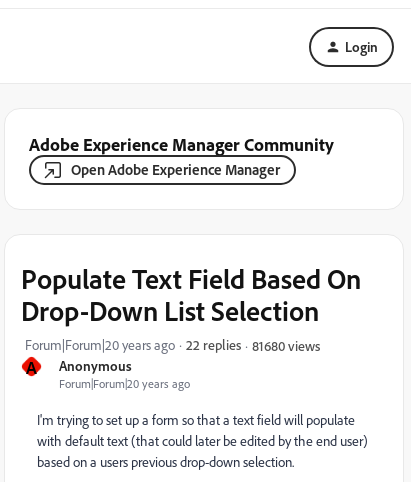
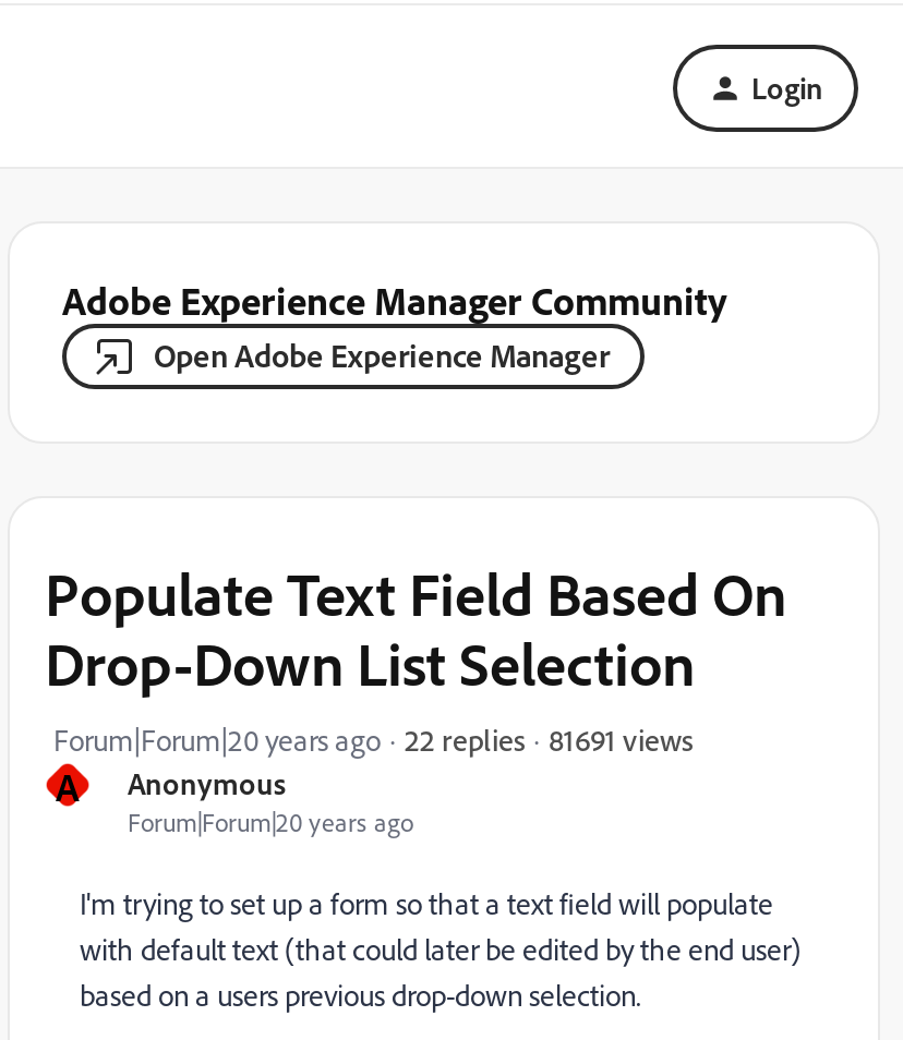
[252,336,320,353] 81680 views -> [549,719,693,757] 81691 views

